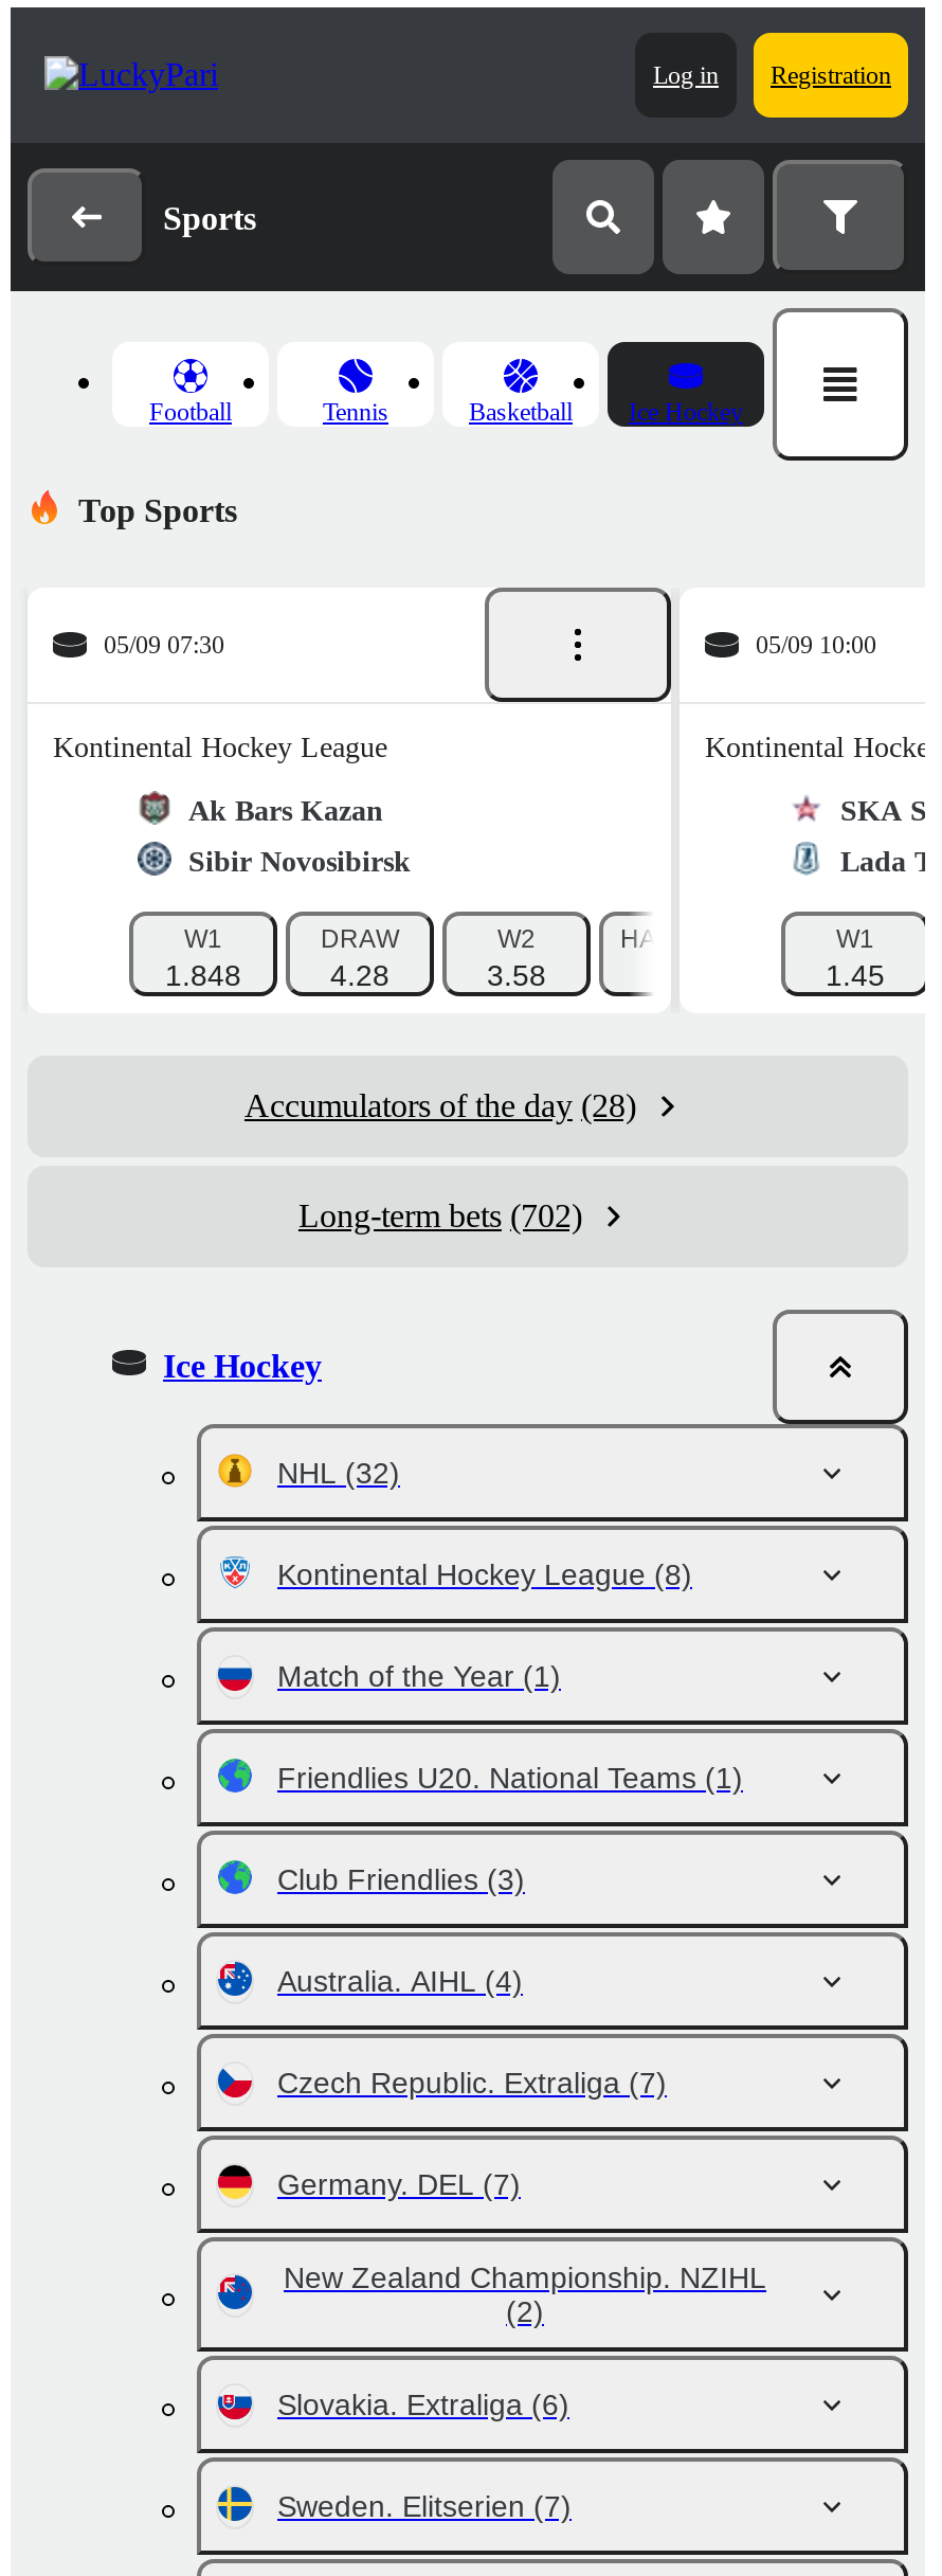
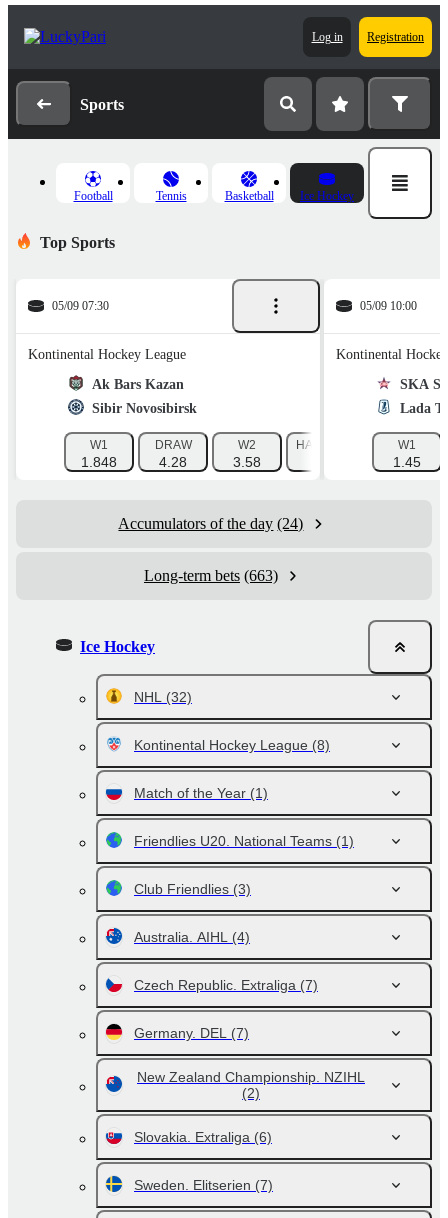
[244,1087,636,1123] Accumulators of the day (28) -> [118,515,303,532] Accumulators of the day (24)
[298,1197,582,1233] Long-term bets (702) -> [144,567,278,584] Long-term bets (663)

